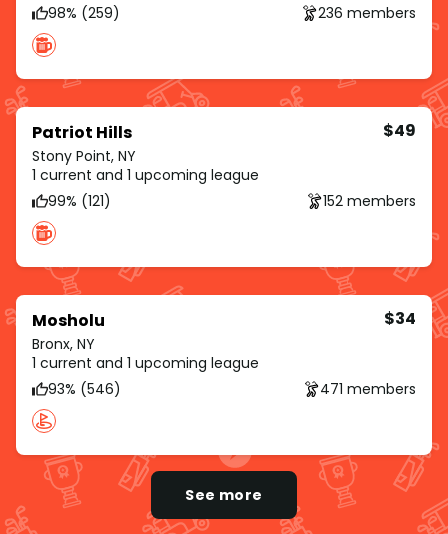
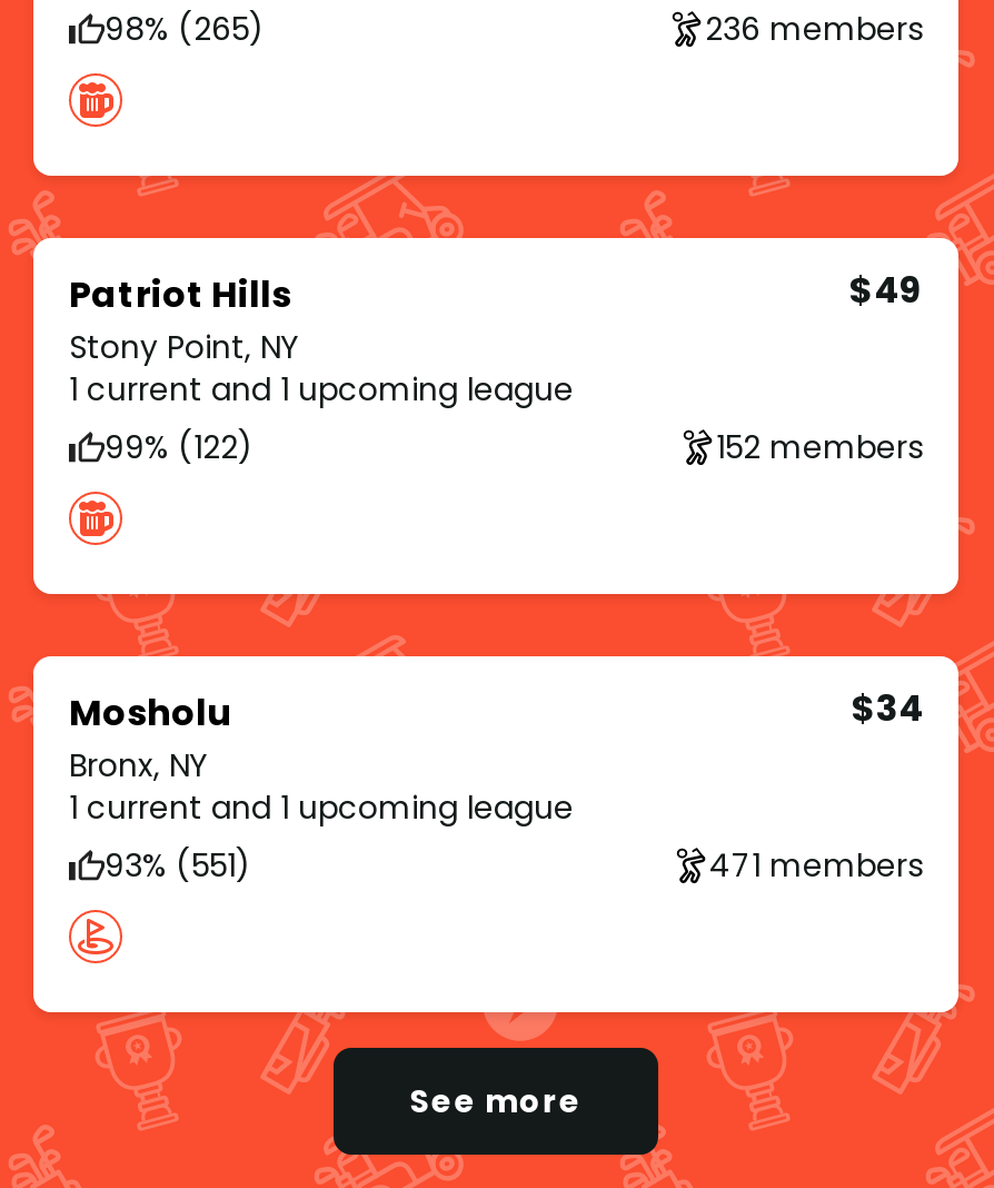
[48,3,120,23] 98% (259) -> [105,6,265,50] 98% (265)
[48,191,111,211] 99% (121) -> [105,424,254,469] 99% (122)
[48,379,121,399] 93% (546) -> [105,842,251,887] 93% (551)

